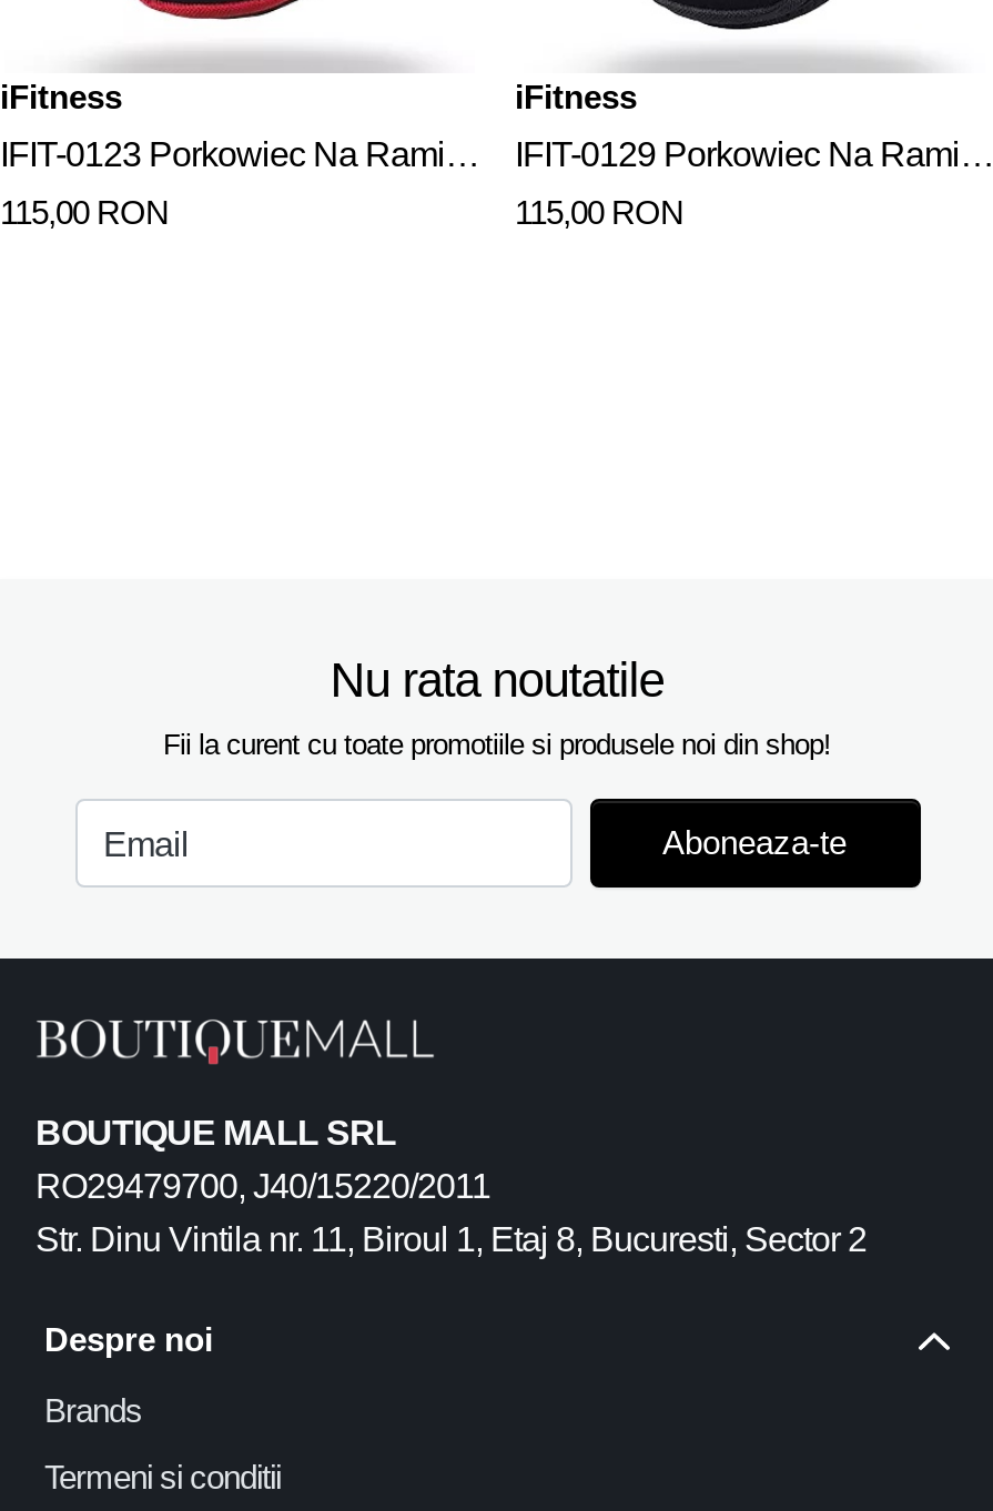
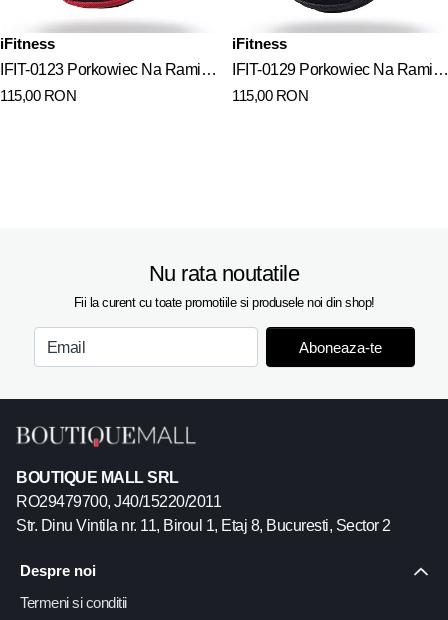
[44,1391,142,1428] Brands -> none

